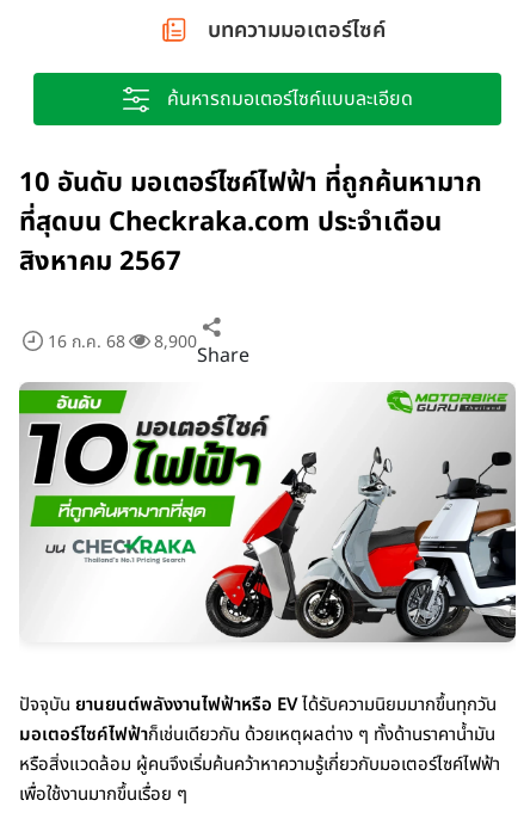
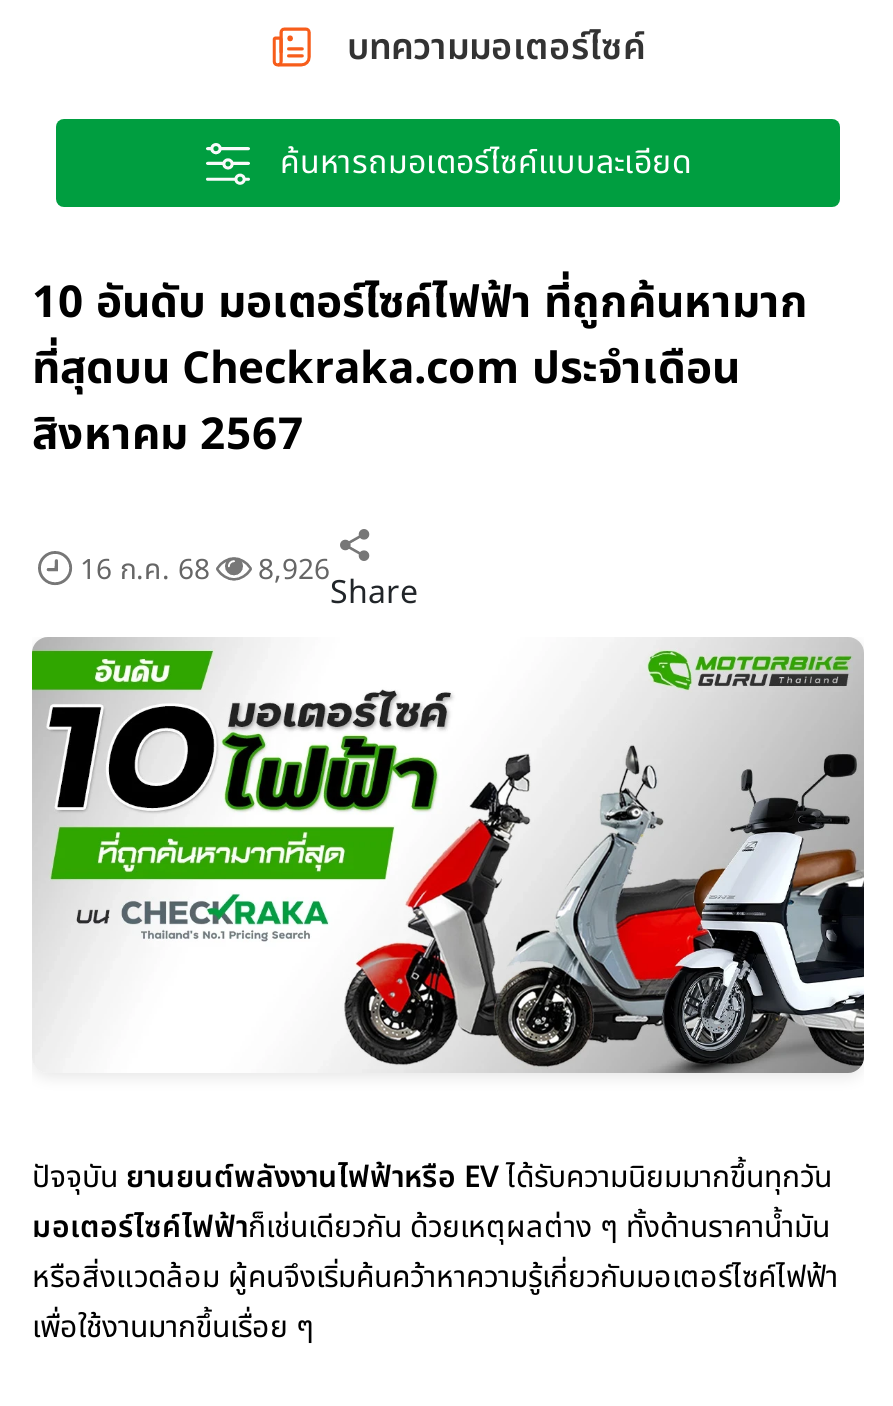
[48,329,249,370] 16 ก.ค. 68 8,900Share -> [80,548,418,617] 16 ก.ค. 68 8,926Share

